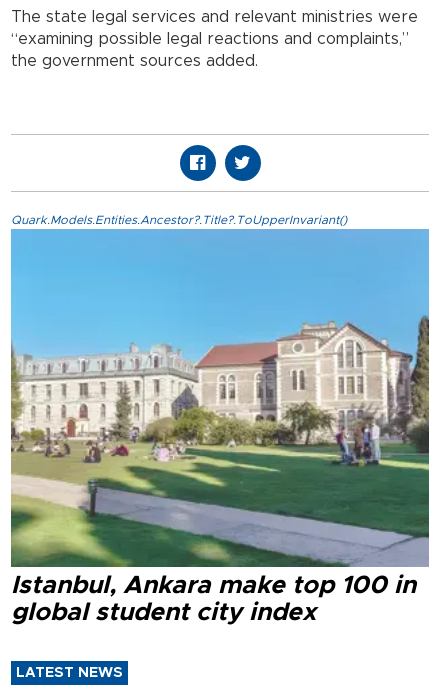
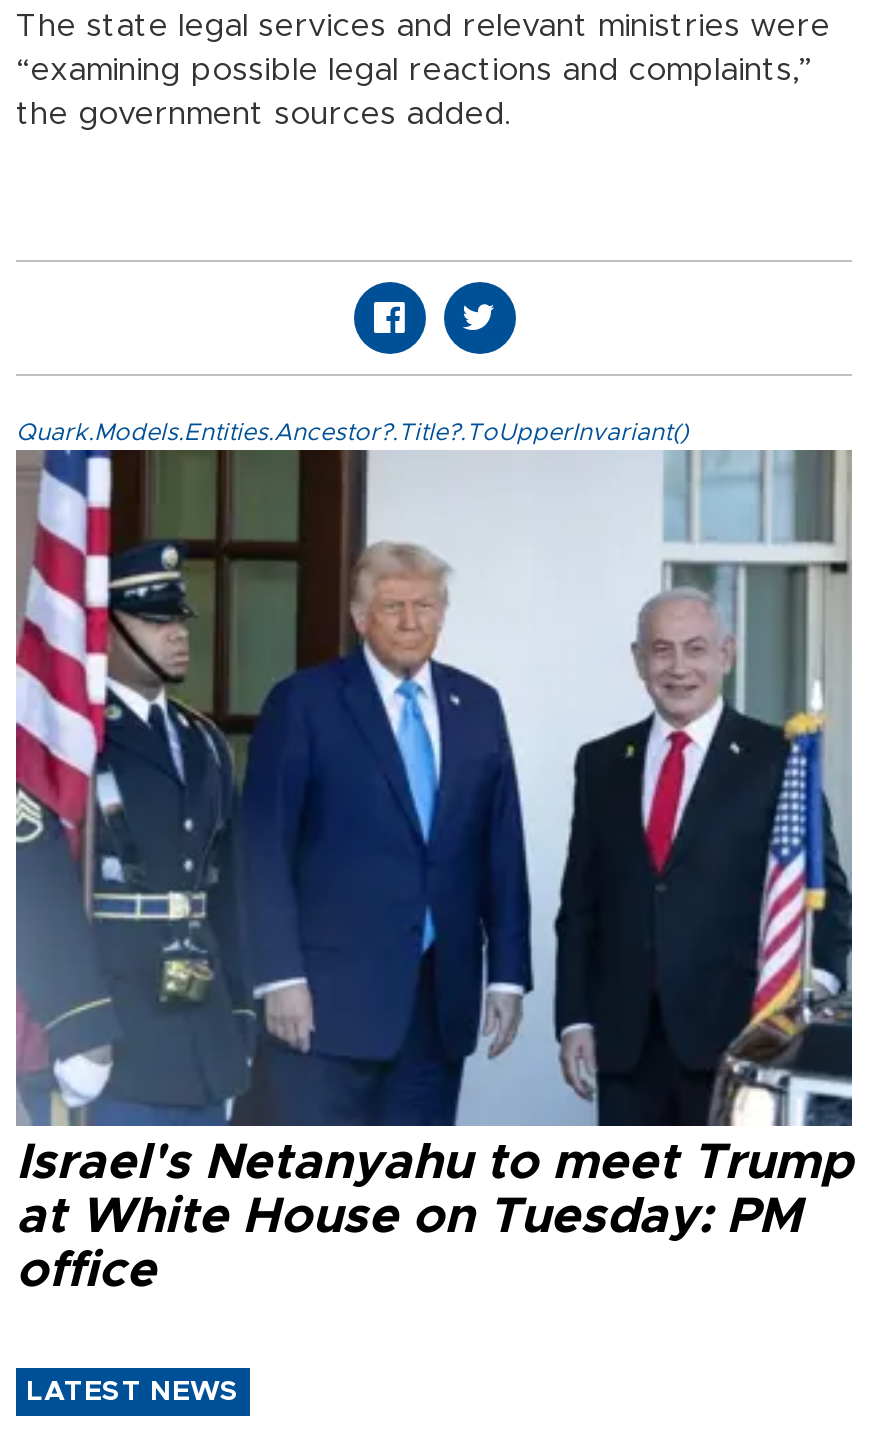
[10,228,429,624] [image] | Istanbul, Ankara make top 100 in | global student city index -> [14,448,852,1295] [image] | Israel's Netanyahu to meet Trump | at White House on Tuesday: PM | office

